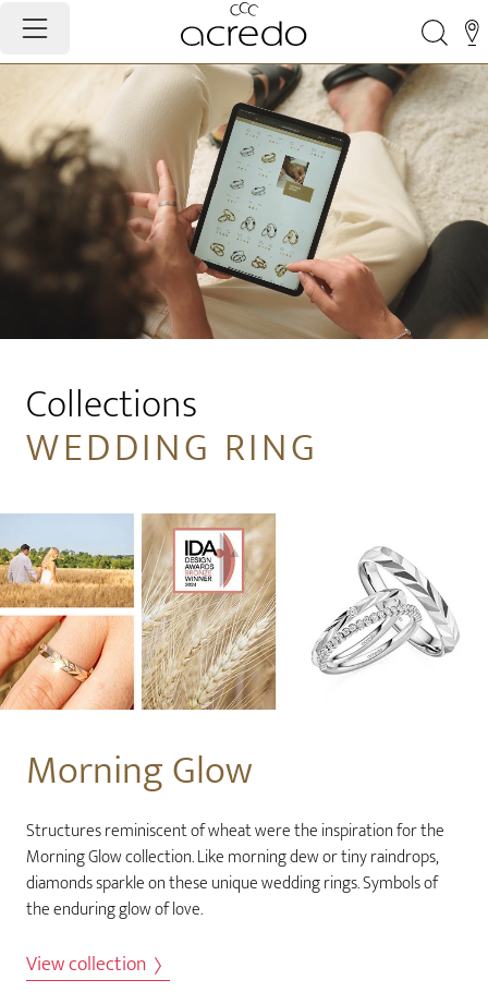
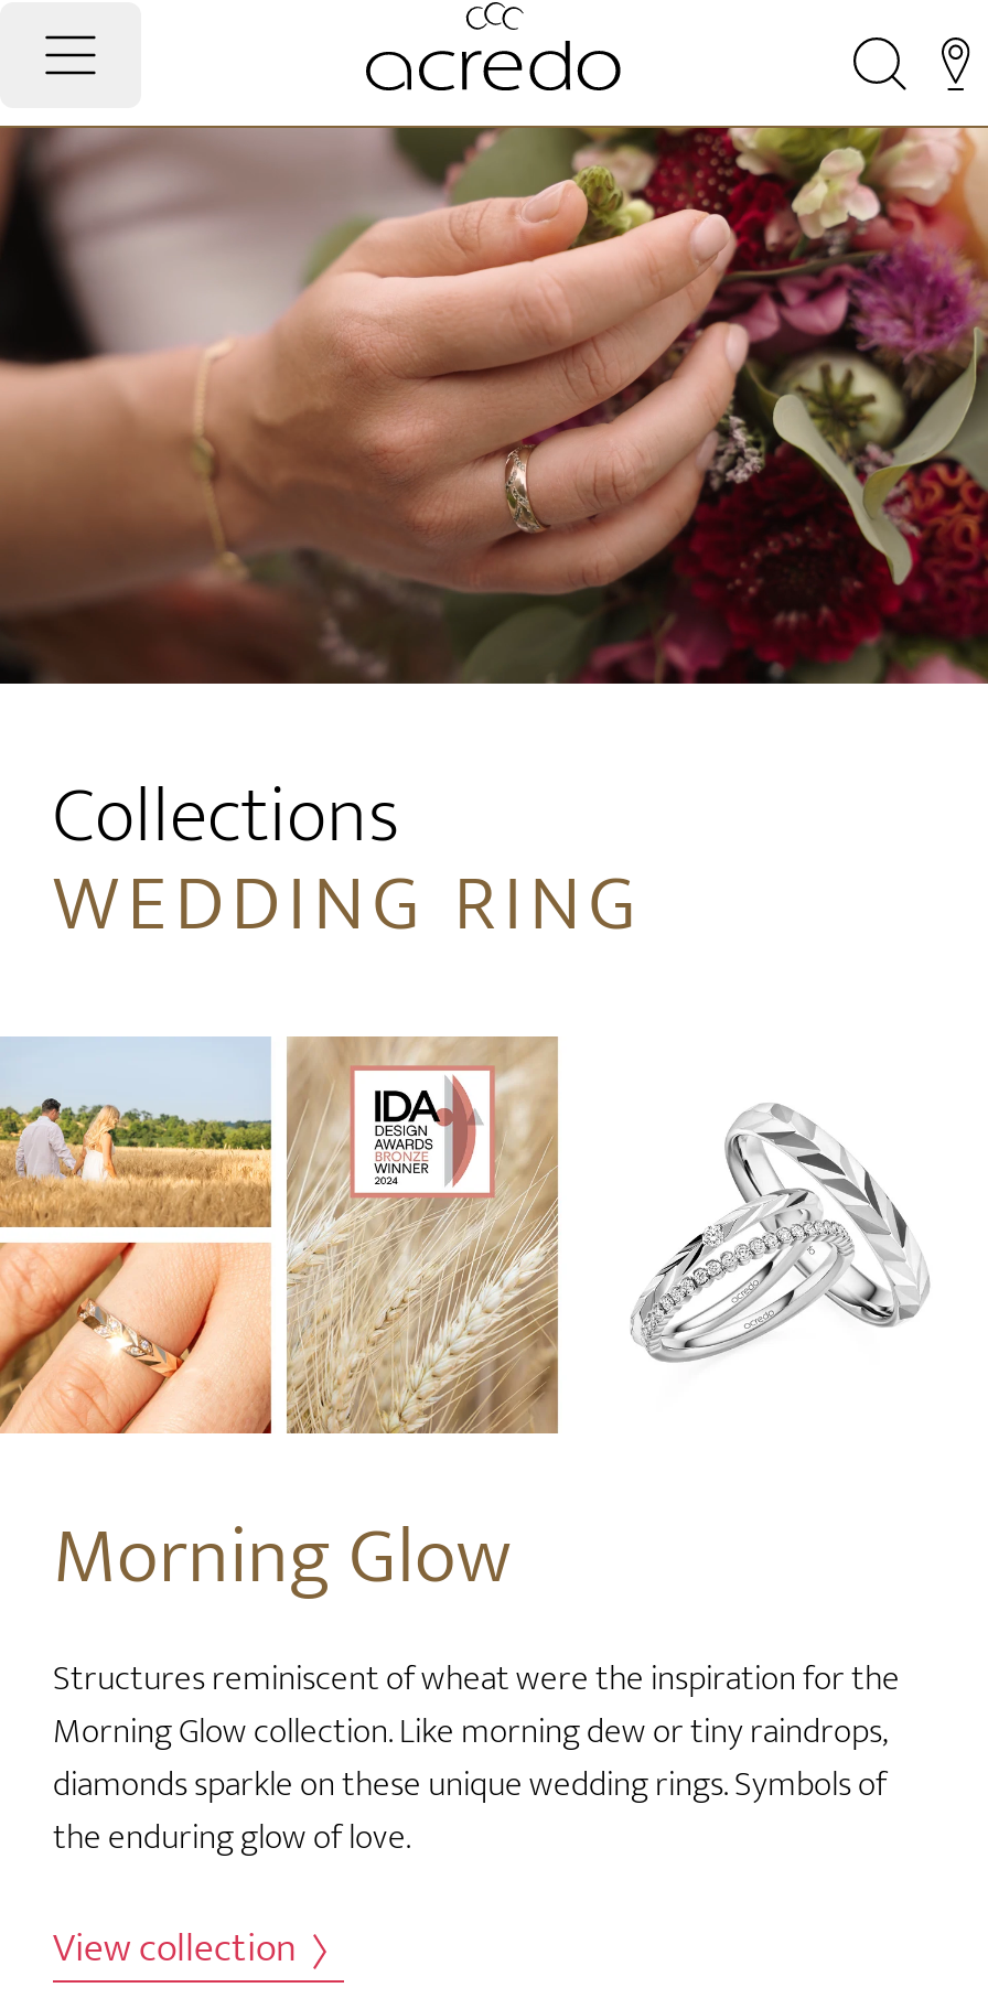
[3,63,485,340] [image] -> [7,126,981,686] [image]

